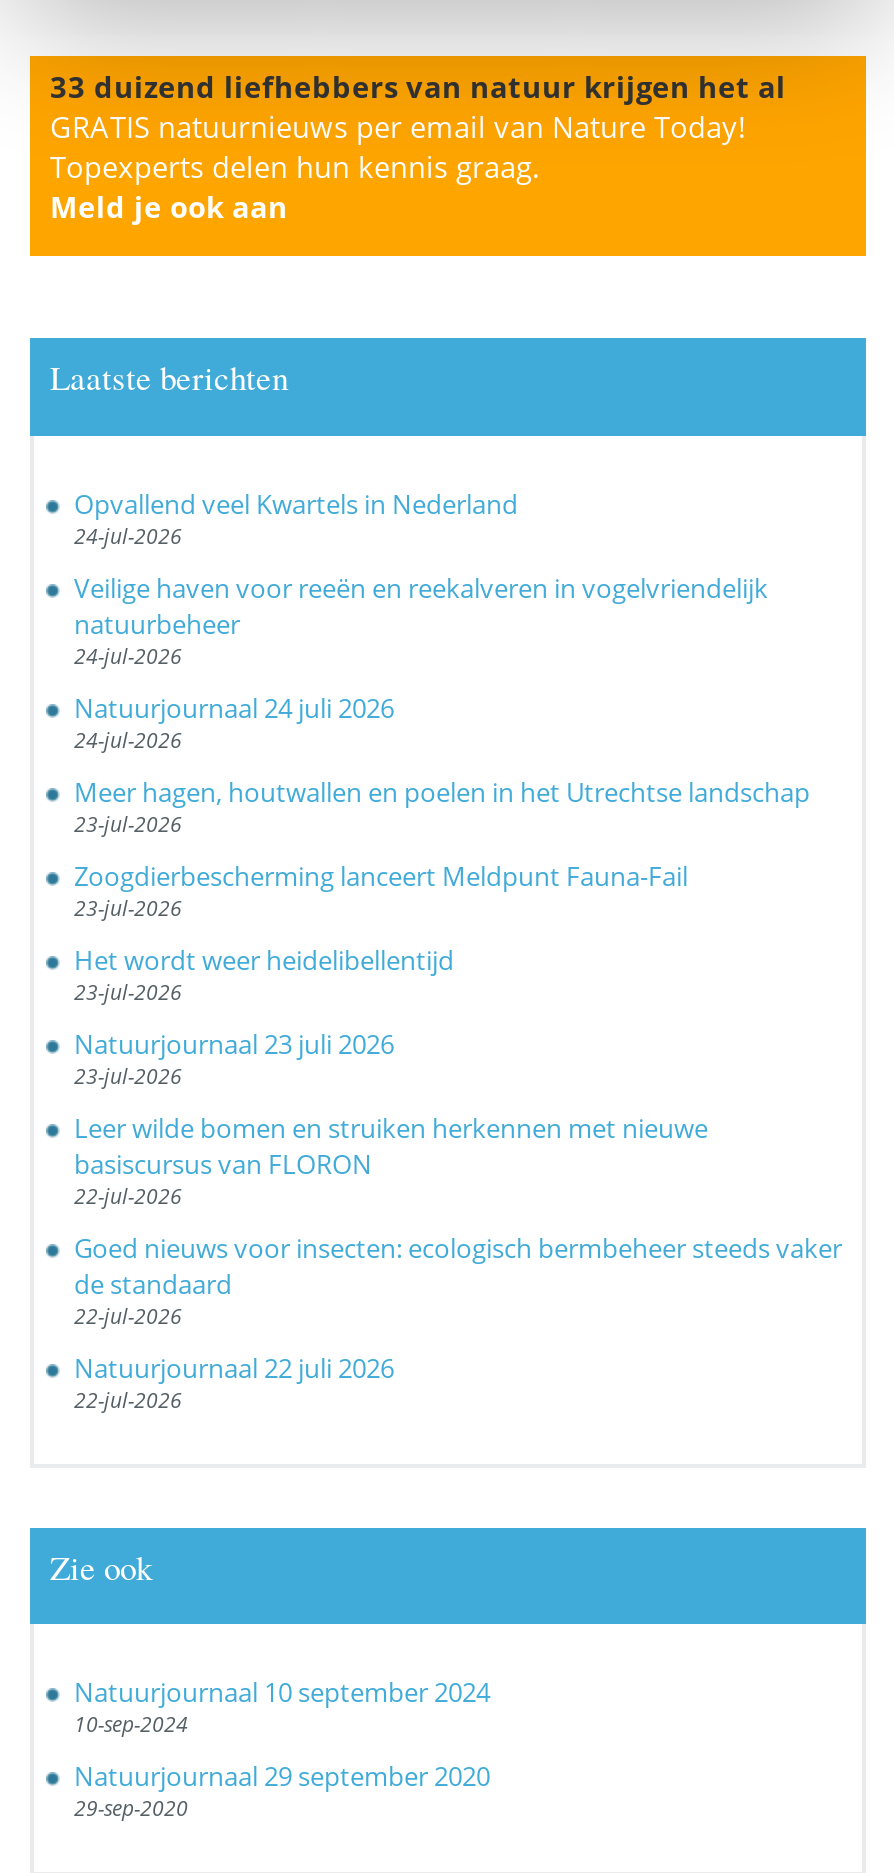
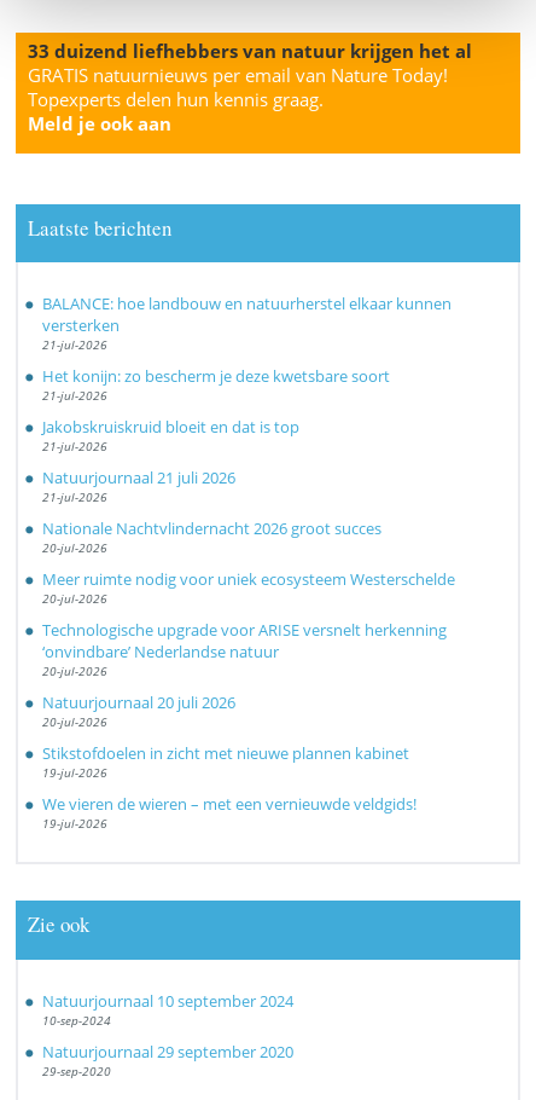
[74,486,518,550] Opvallend veel Kwartels in Nederland | 24-jul-2026 -> [42,293,451,353] BALANCE: hoe landbouw en natuurherstel elkaar kunnen | versterken | 21-jul-2026
[74,570,768,670] Veilige haven voor reeën en reekalveren in vogelvriendelijk | natuurbeheer | 24-jul-2026 -> [42,366,390,404] Het konijn: zo bescherm je deze kwetsbare soort | 21-jul-2026
[74,690,394,754] Natuurjournaal 24 juli 2026 | 24-jul-2026 -> [42,416,299,455] Jakobskruiskruid bloeit en dat is top | 21-jul-2026
[74,774,810,838] Meer hagen, houtwallen en poelen in het Utrechtse landschap | 23-jul-2026 -> [42,467,235,506] Natuurjournaal 21 juli 2026 | 21-jul-2026
[74,858,688,922] Zoogdierbescherming lanceert Meldpunt Fauna-Fail | 23-jul-2026 -> [42,518,381,557] Nationale Nachtvlindernacht 2026 groot succes | 20-jul-2026
[74,942,454,1006] Het wordt weer heidelibellentijd | 23-jul-2026 -> [42,569,455,607] Meer ruimte nodig voor uniek ecosysteem Westerschelde | 20-jul-2026
[74,1026,394,1090] Natuurjournaal 23 juli 2026 | 23-jul-2026 -> [42,619,447,680] Technologische upgrade voor ARISE versnelt herkenning | ‘onvindbare’ Nederlandse natuur | 20-jul-2026
[74,1110,708,1210] Leer wilde bomen en struiken herkennen met nieuwe | basiscursus van FLORON | 22-jul-2026 -> [42,692,235,731] Natuurjournaal 20 juli 2026 | 20-jul-2026
[74,1230,842,1330] Goed nieuws voor insecten: ecologisch bermbeheer steeds vaker | de standaard | 22-jul-2026 -> [42,743,409,781] Stikstofdoelen in zicht met nieuwe plannen kabinet | 19-jul-2026
[74,1350,394,1414] Natuurjournaal 22 juli 2026 | 22-jul-2026 -> [42,793,416,832] We vieren de wieren – met een vernieuwde veldgids! | 19-jul-2026

